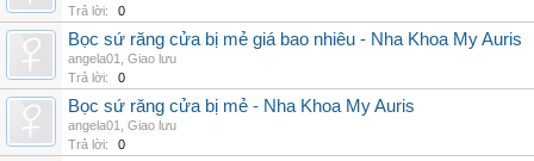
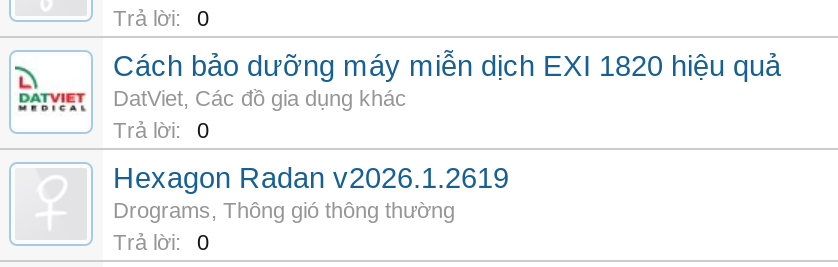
none -> [13,56,85,128] [image]
[68,30,522,66] Bọc sứ răng cửa bị mẻ giá bao nhiêu - Nha Khoa My Auris | angela01, Giao lưu -> [113,50,781,110] Cách bảo dưỡng máy miễn dịch EXI 1820 hiệu quả | DatViet, Các đồ gia dụng khác
[68,97,415,132] Bọc sứ răng cửa bị mẻ - Nha Khoa My Auris | angela01, Giao lưu -> [113,162,509,222] Hexagon Radan v2026.1.2619 | Drograms, Thông gió thông thường

